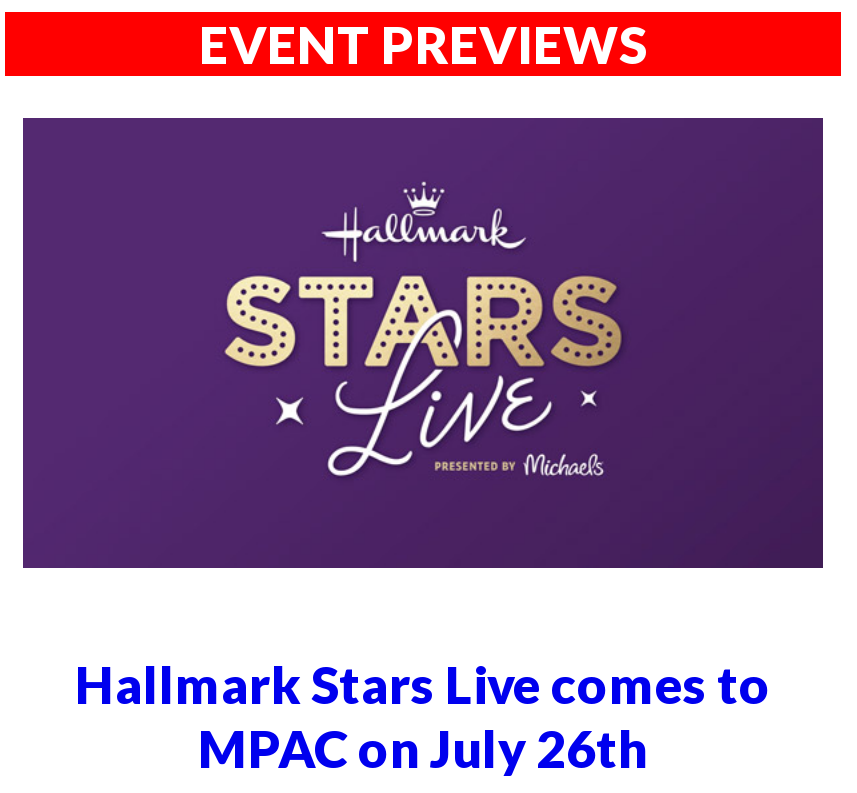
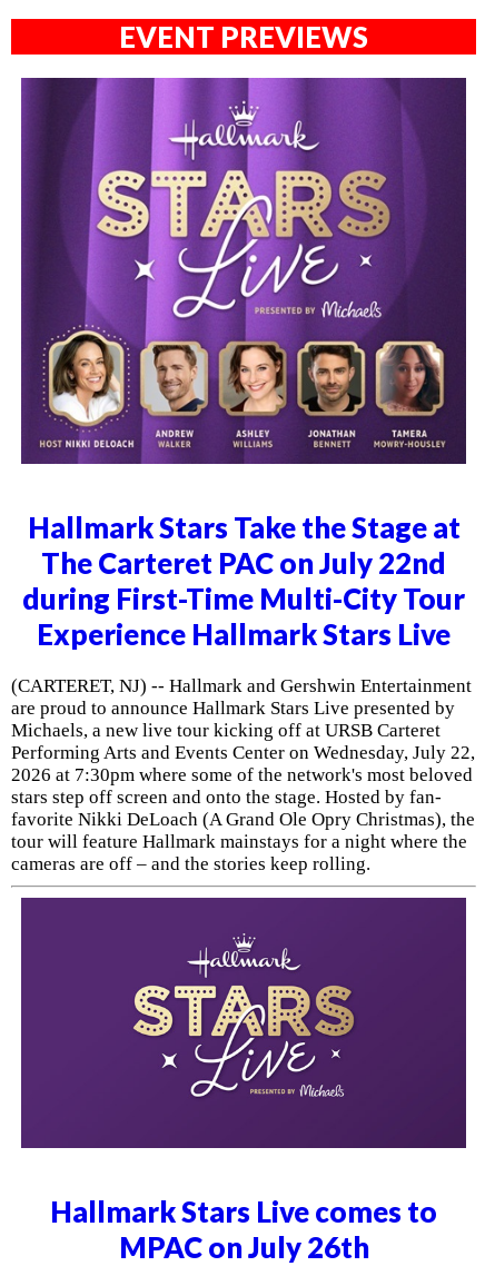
none -> [11,511,475,875] Hallmark Stars Take the Stage at | The Carteret PAC on July 22nd | during First-Time Multi-City Tour | Experience Hallmark Stars Live | (CARTERET, NJ) -- Hallmark and Gershwin Entertainment | are proud to announce Hallmark Stars Live presented by | Michaels, a new live tour kicking off at URSB Carteret | Performing Arts and Events Center on Wednesday, July 22, | 2026 at 7:30pm where some of the network's most beloved | stars step off screen and onto the stage. Hosted by fan- | favorite Nikki DeLoach (A Grand Ole Opry Christmas), the | tour will feature Hallmark mainstays for a night where the | cameras are off – and the stories keep rolling.
none -> [20,77,467,465] [image]

